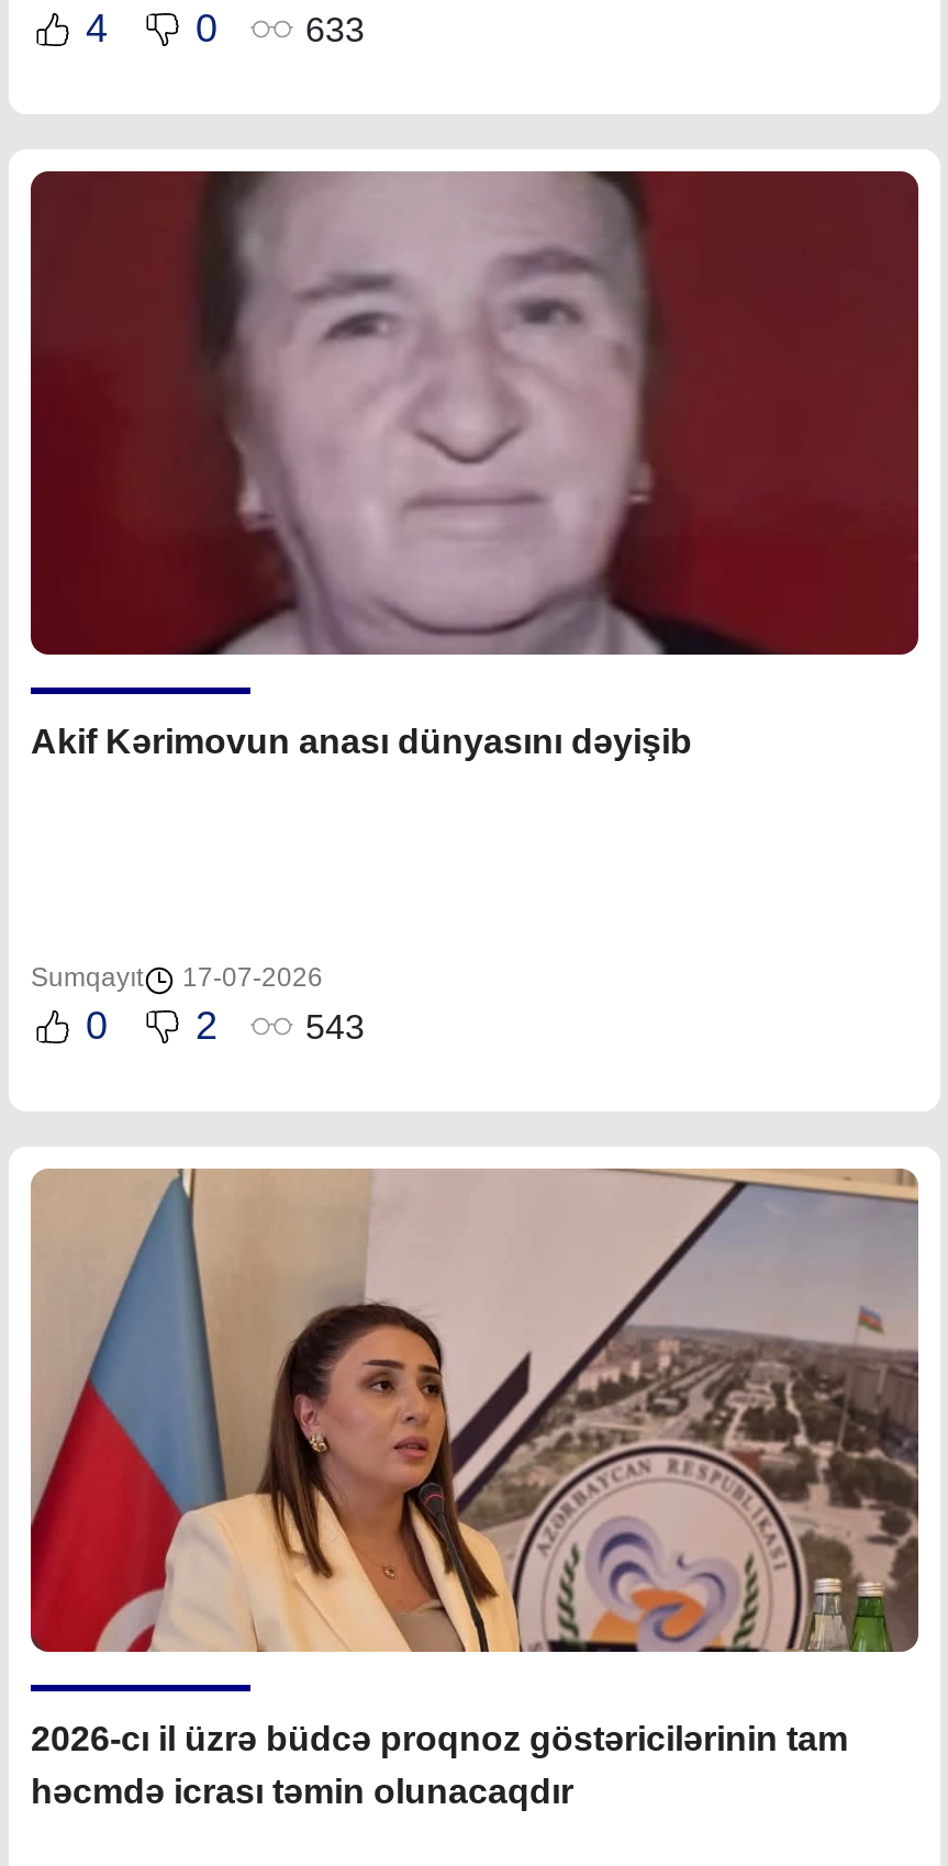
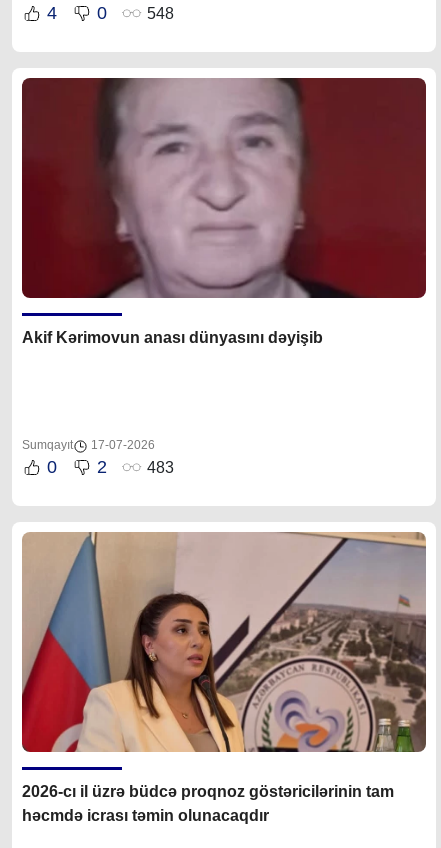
[305,11,365,48] 633 -> [147,5,174,22] 548
[305,1008,365,1045] 543 -> [147,459,174,476] 483

